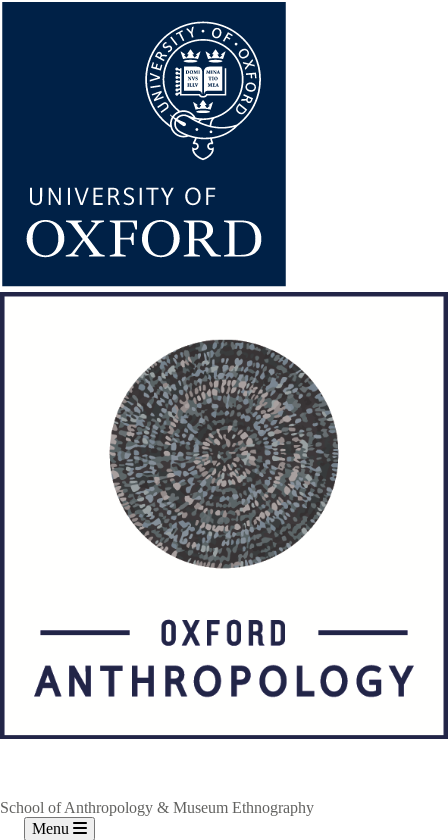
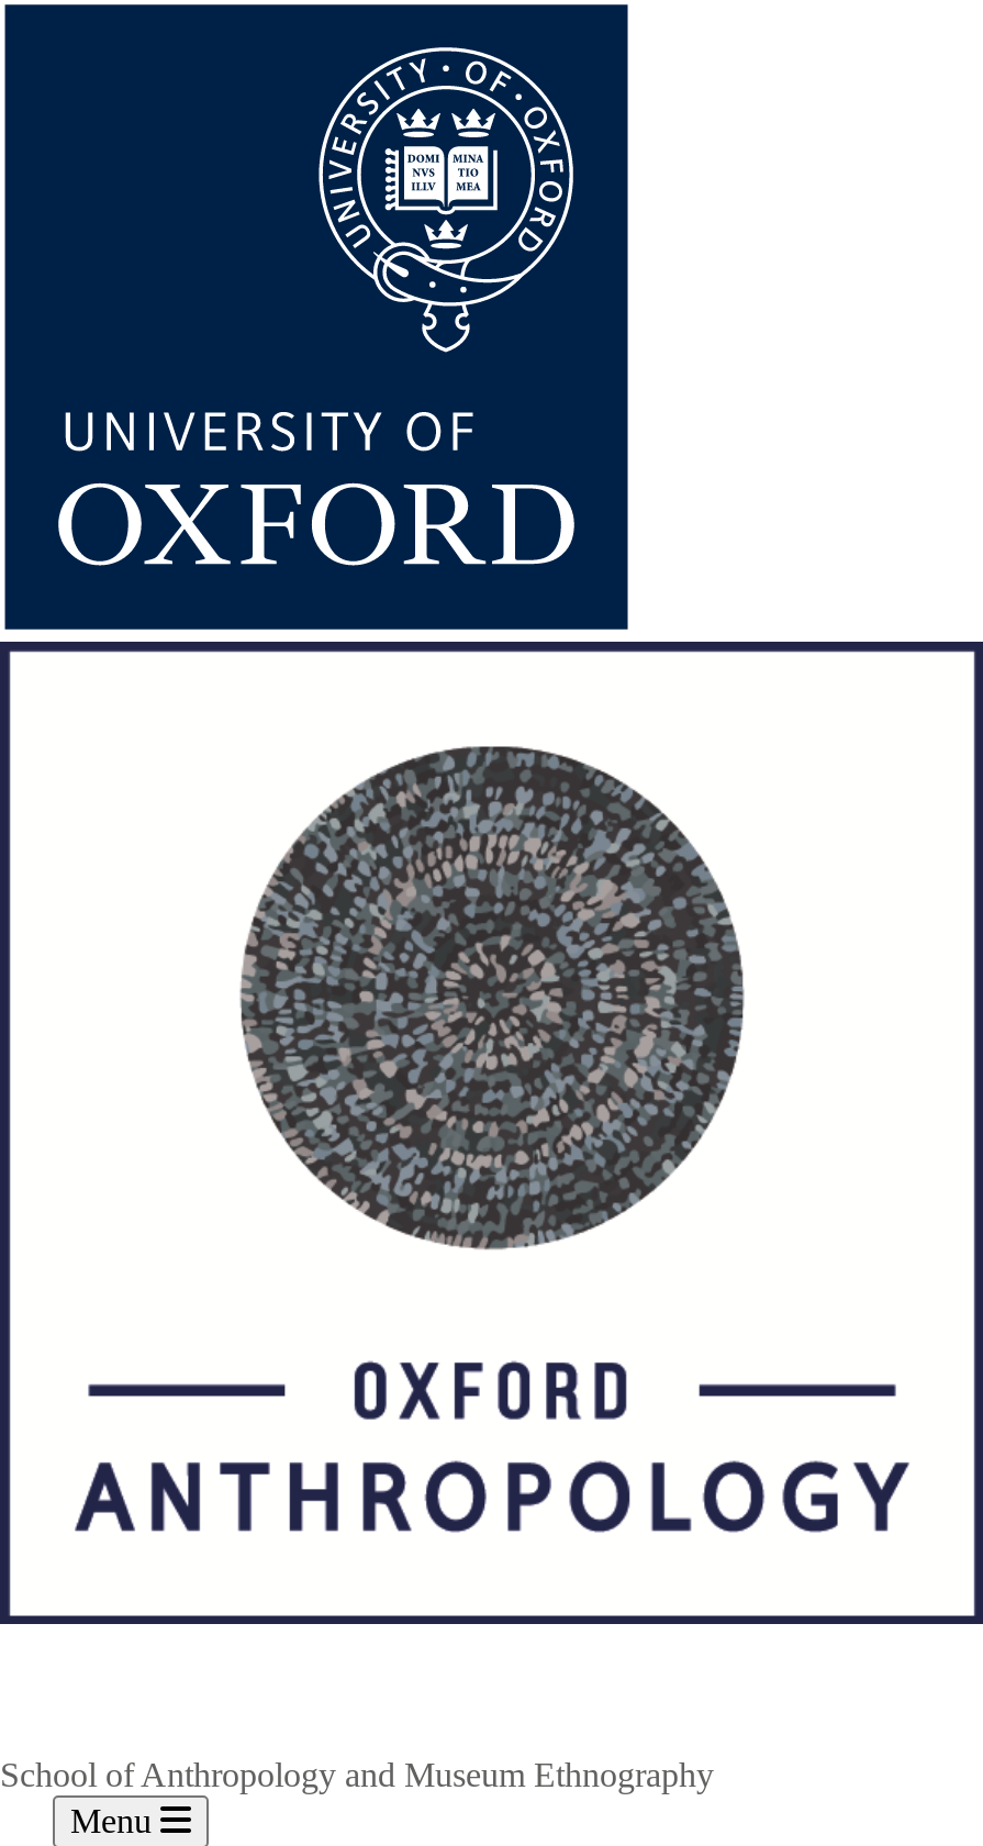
[0,799,314,816] School of Anthropology & Museum Ethnography -> [0,1755,714,1793] School of Anthropology and Museum Ethnography

